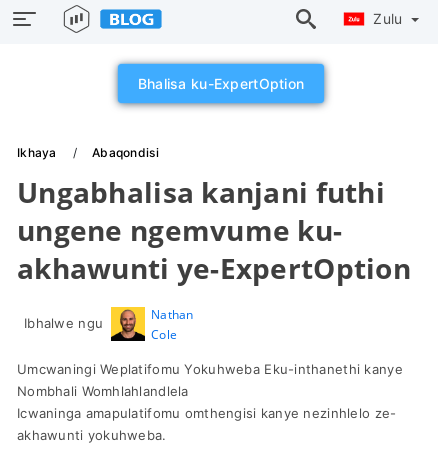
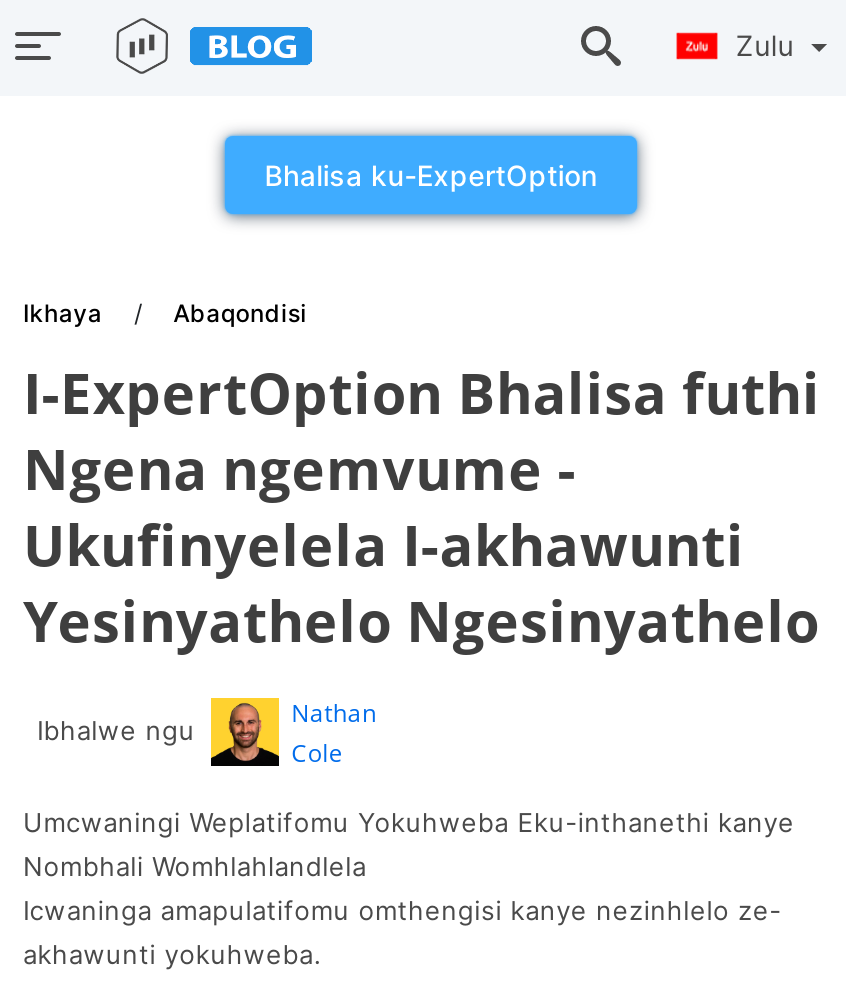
[17,173,411,287] Ungabhalisa kanjani futhi | ungene ngemvume ku- | akhawunti ye-ExpertOption -> [23,354,821,658] I-ExpertOption Bhalisa futhi | Ngena ngemvume - | Ukufinyelela I-akhawunti | Yesinyathelo Ngesinyathelo

